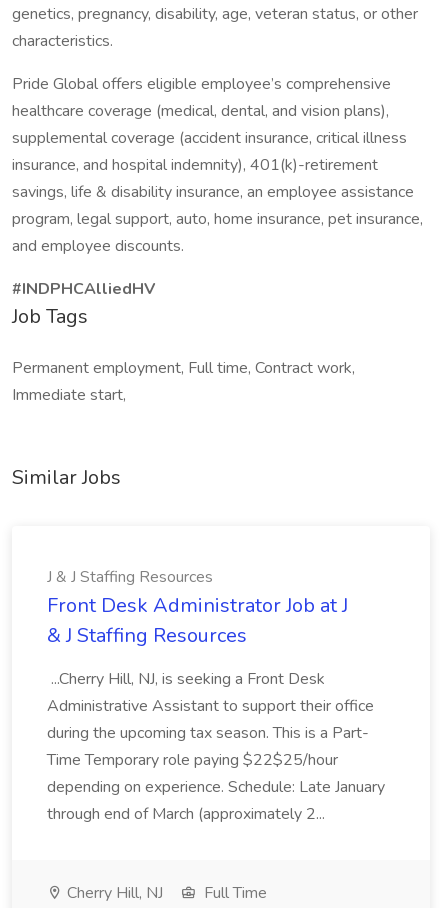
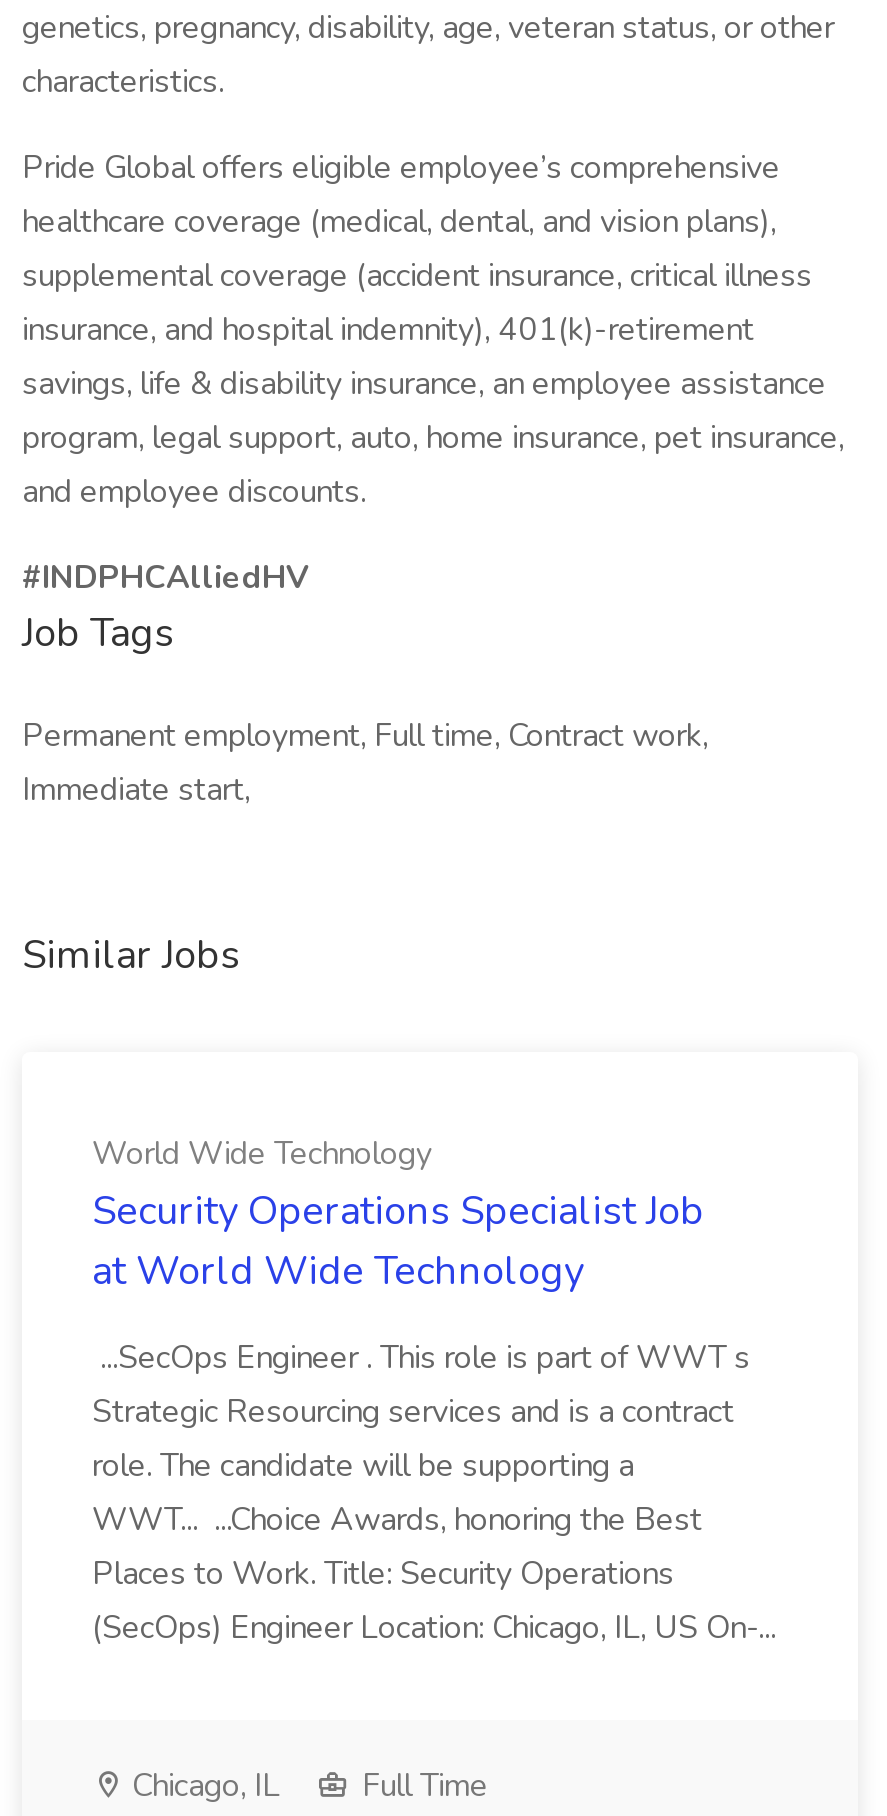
[47,566,348,649] J & J Staffing Resources | Front Desk Administrator Job at J | & J Staffing Resources -> [92,1132,704,1298] World Wide Technology | Security Operations Specialist Job | at World Wide Technology
[47,668,385,825] ...Cherry Hill, NJ, is seeking a Front Desk | Administrative Assistant to support their office | during the upcoming tax season. This is a Part- | Time Temporary role paying $22$25/hour | depending on experience. Schedule: Late January | through end of March (approximately 2... -> [92,1336,784,1650] ...SecOps Engineer . This role is part of WWT s | Strategic Resourcing services and is a contract | role. The candidate will be supporting a | WWT... ...Choice Awards, honoring the Best | Places to Work. Title: Security Operations | (SecOps) Engineer Location: Chicago, IL, US On-...
[63,882,163,904] Cherry Hill, NJ -> [124,1764,280,1808] Chicago, IL

